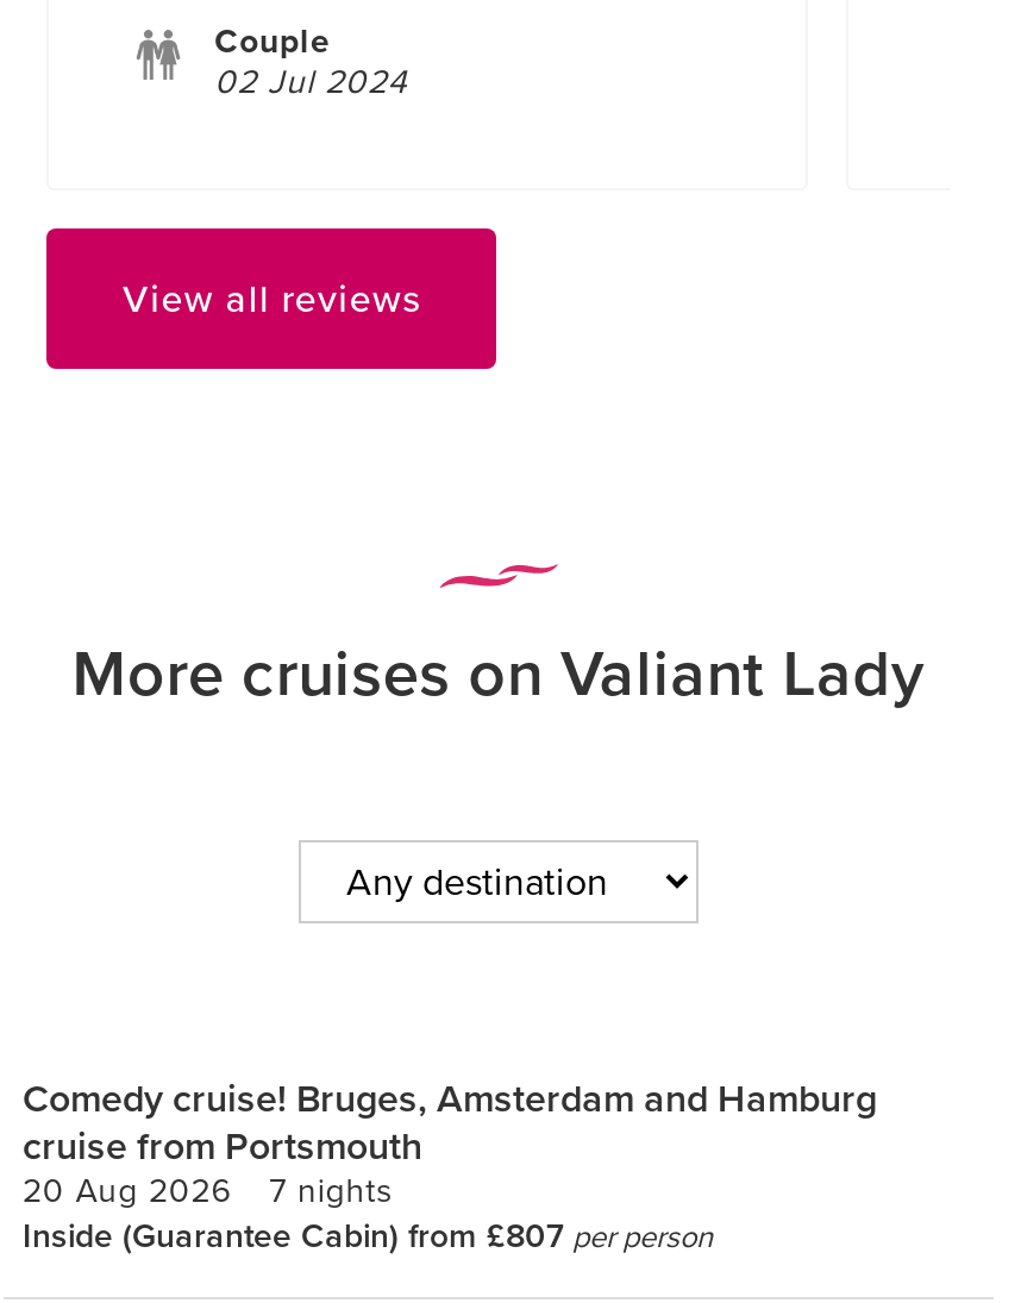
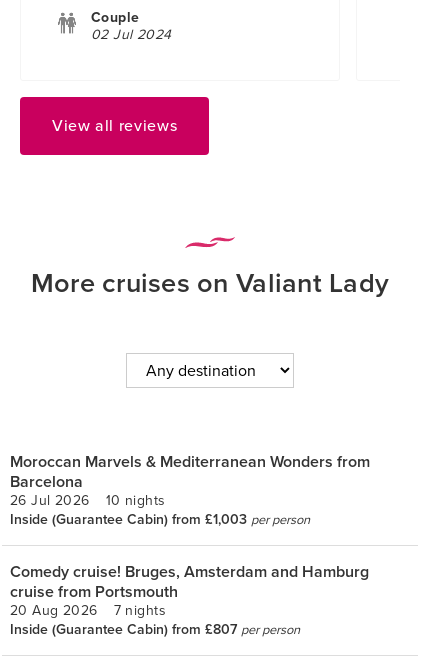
none -> [10,452,370,528] Moroccan Marvels & Mediterranean Wonders from | Barcelona | 26 Jul 2026 | 10 nights | Inside (Guarantee Cabin) from £1,003 per person

